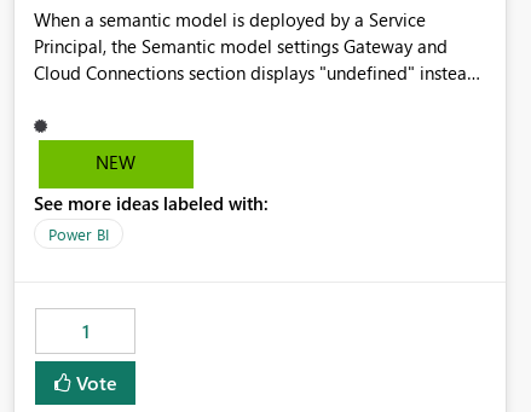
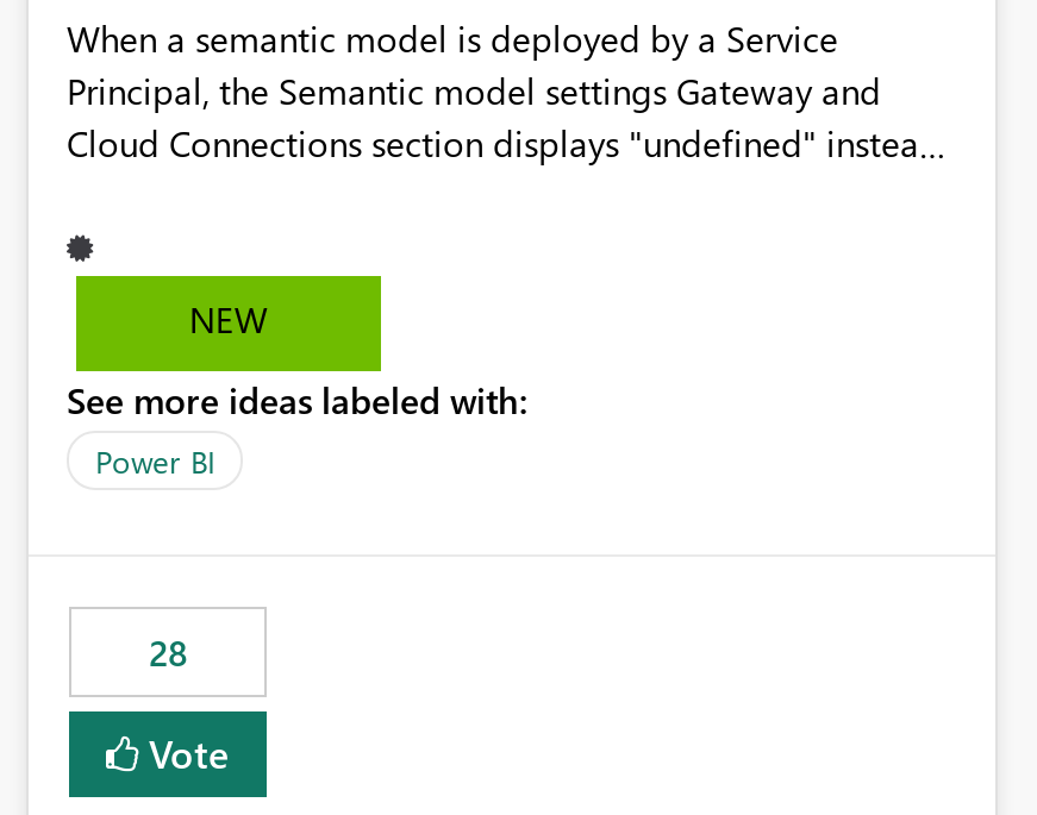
[82,319,89,344] 1 -> [149,629,187,677] 28

